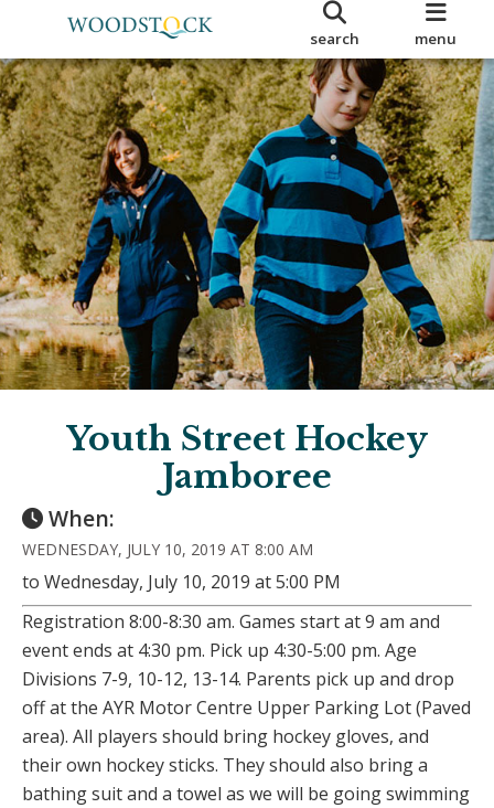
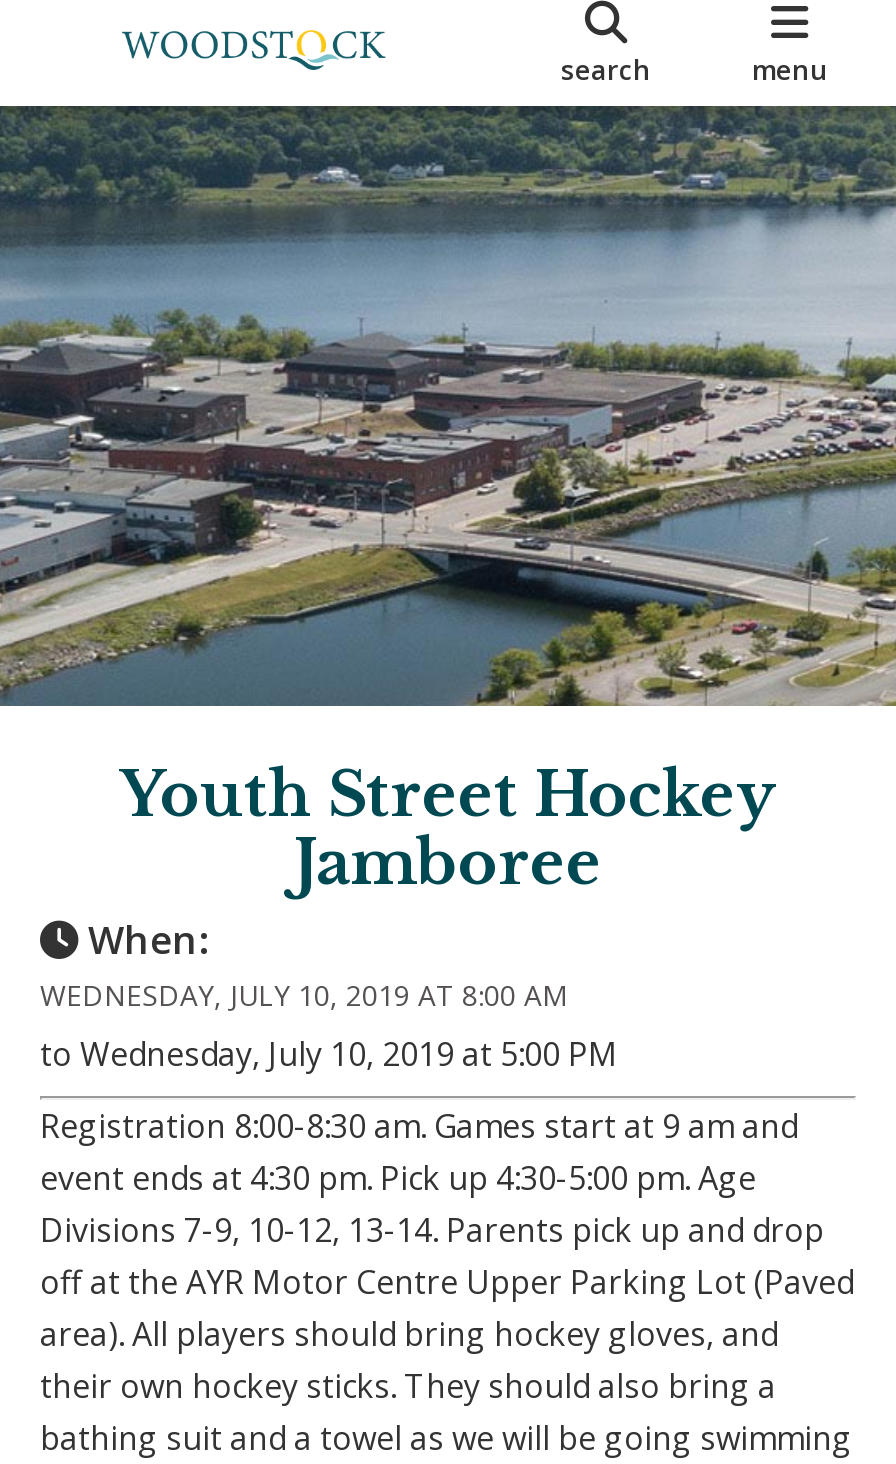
[3,59,491,391] [image] -> [6,104,890,708] [image]

